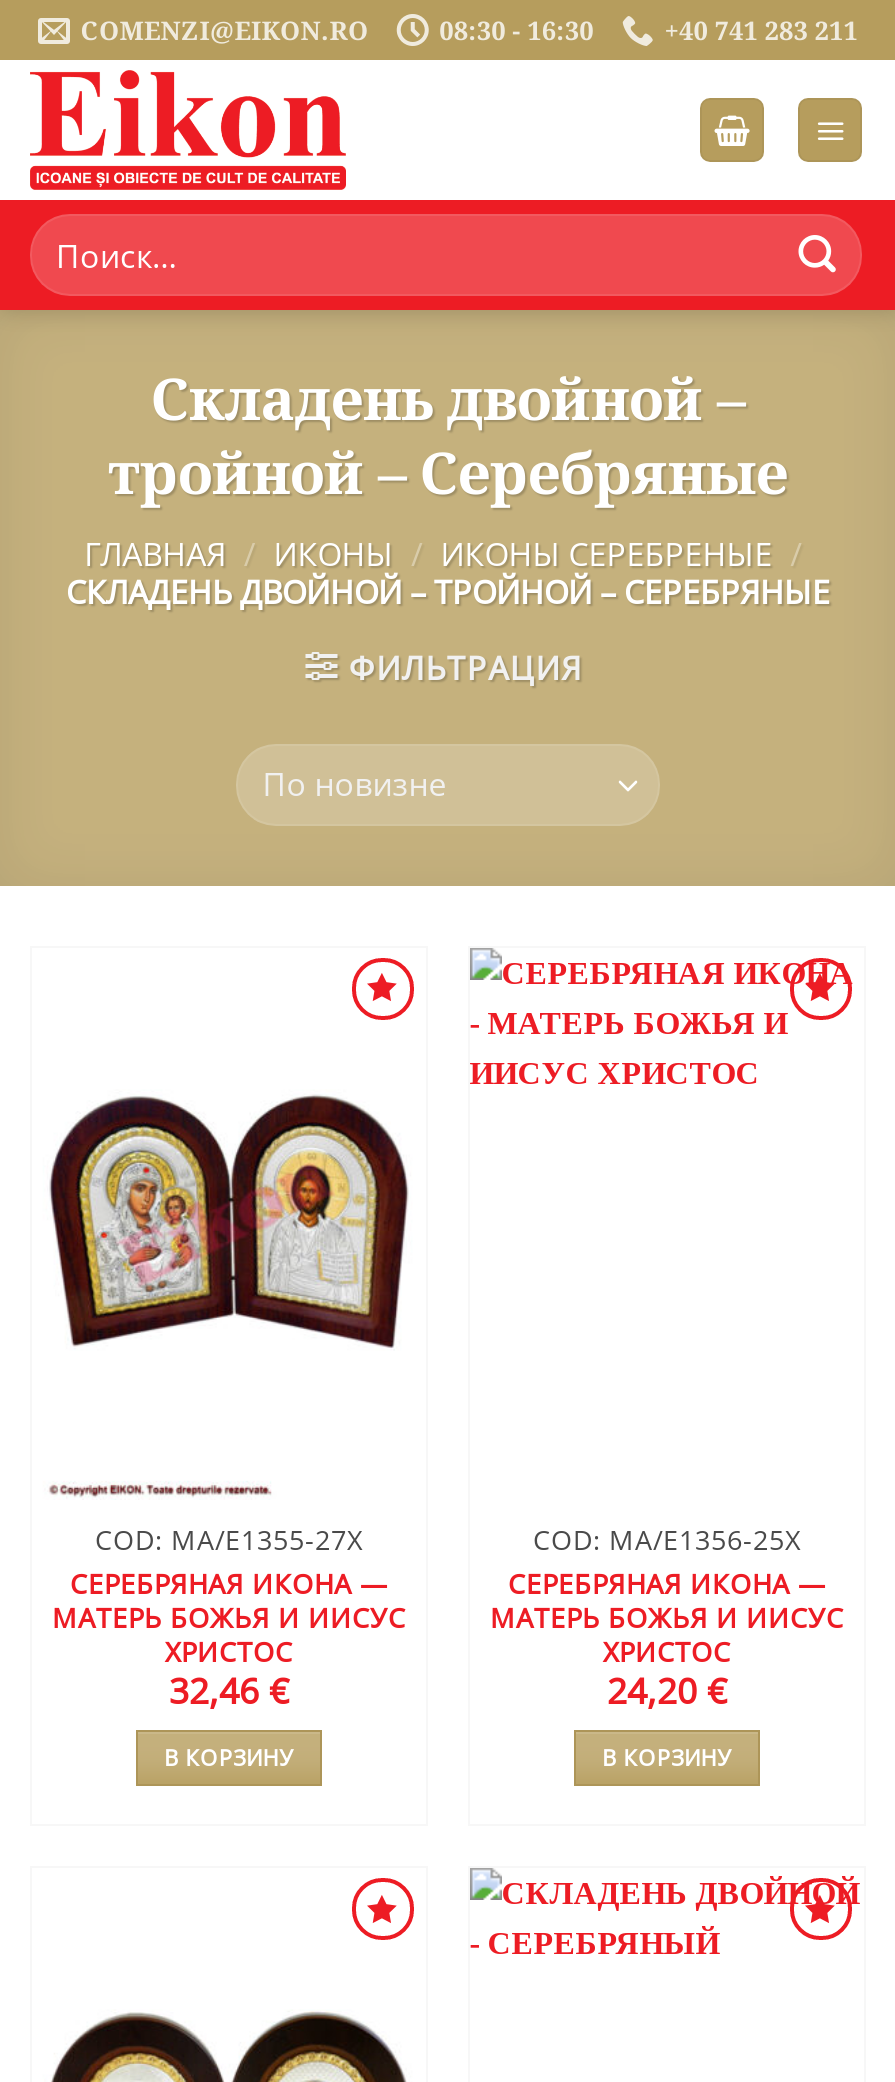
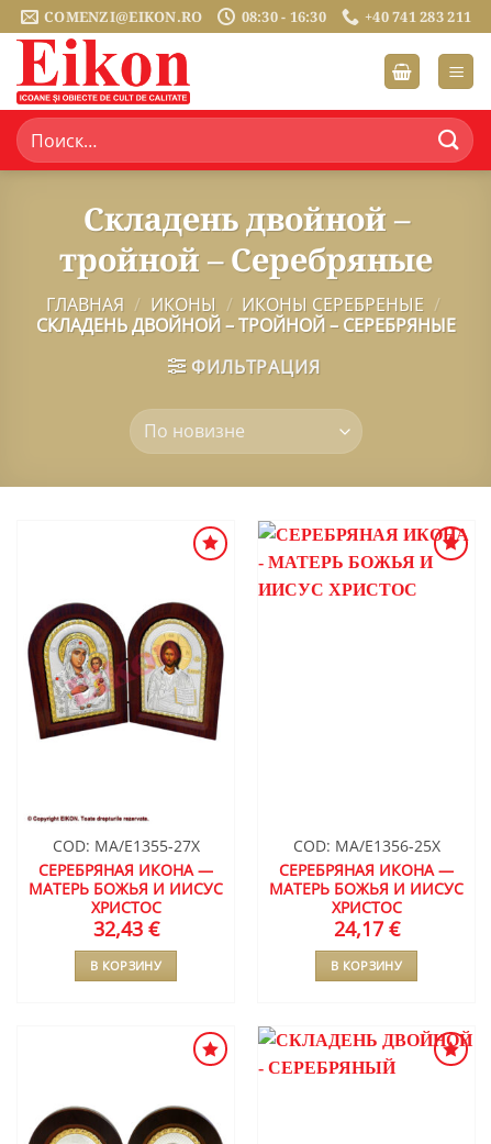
[169,1667,289,1715] 32,46 € -> [93,916,159,942] 32,43 €
[607,1667,727,1715] 24,20 € -> [333,916,399,942] 24,17 €

